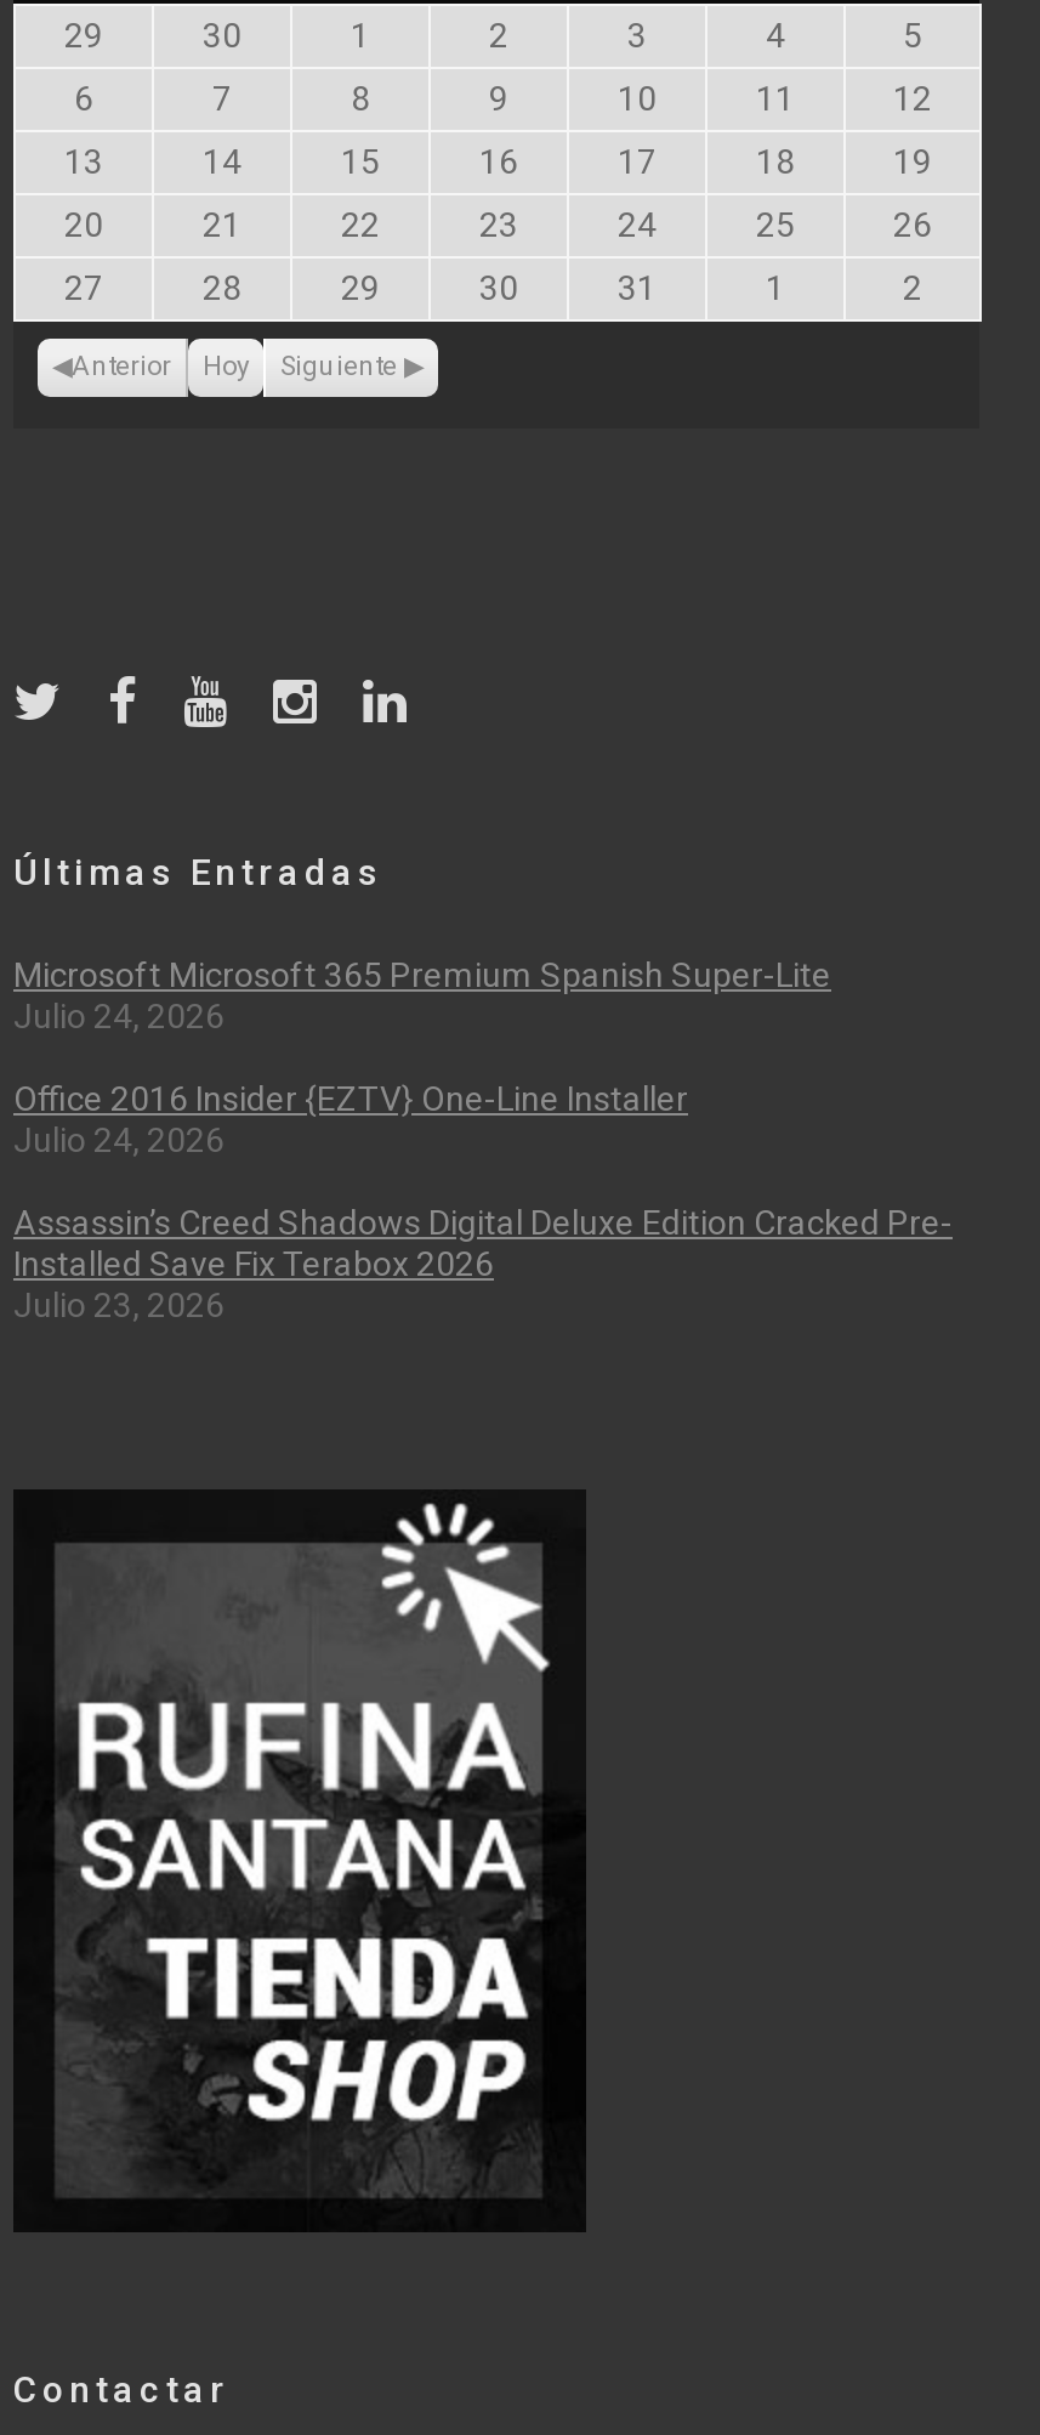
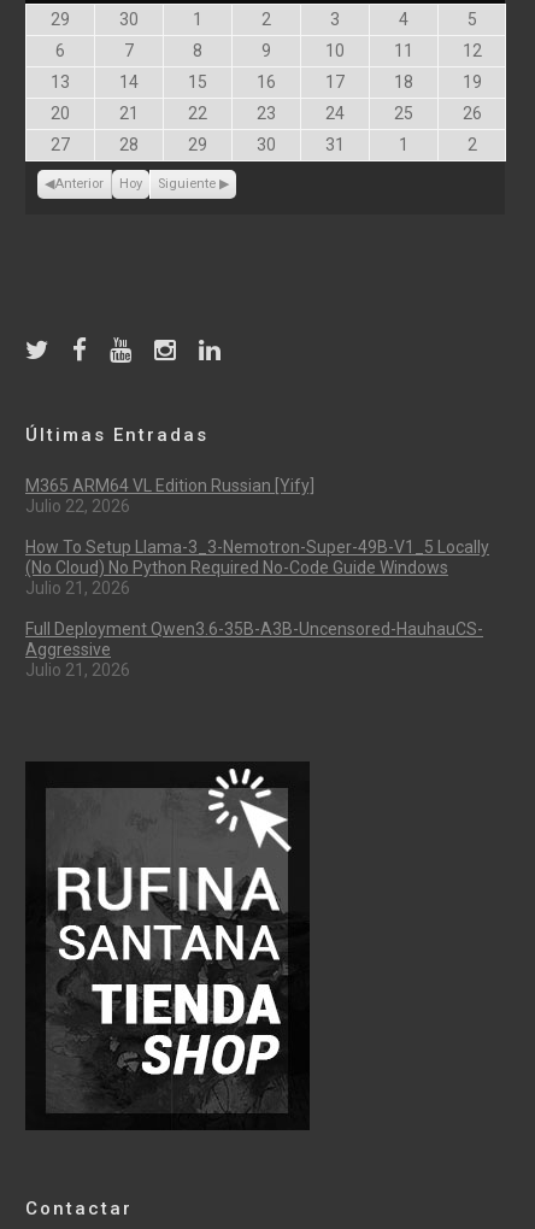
[13,955,831,1035] Microsoft Microsoft 365 Premium Spanish Super-Lite | Julio 24, 2026 -> [25,476,314,516] M365 ARM64 VL Edition Russian [Yify] | Julio 22, 2026
[13,1079,688,1159] Office 2016 Insider {EZTV} One-Line Installer | Julio 24, 2026 -> [25,537,489,598] How To Setup Llama-3_3-Nemotron-Super-49B-V1_5 Locally | (No Cloud) No Python Required No-Code Guide Windows | Julio 21, 2026
[13,1203,953,1324] Assassin’s Creed Shadows Digital Deluxe Edition Cracked Pre- | Installed Save Fix Terabox 2026 | Julio 23, 2026 -> [25,619,483,680] Full Deployment Qwen3.6-35B-A3B-Uncensored-HauhauCS- | Aggressive | Julio 21, 2026

